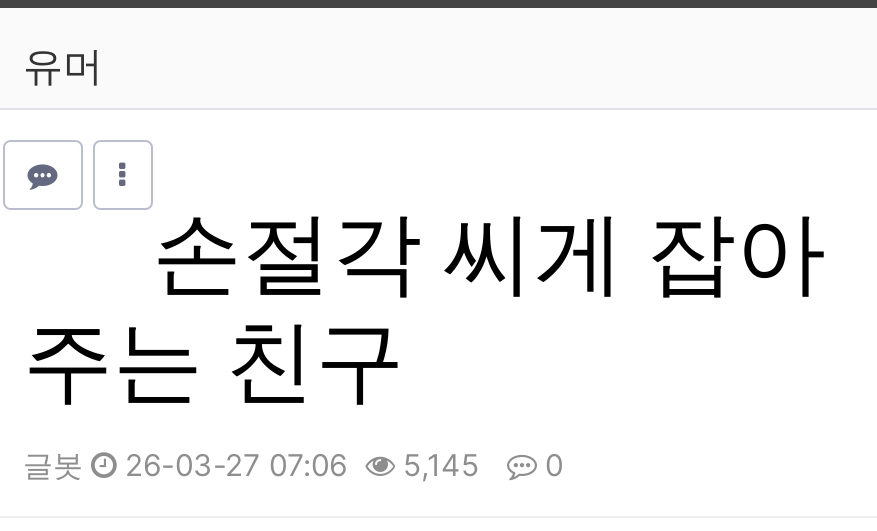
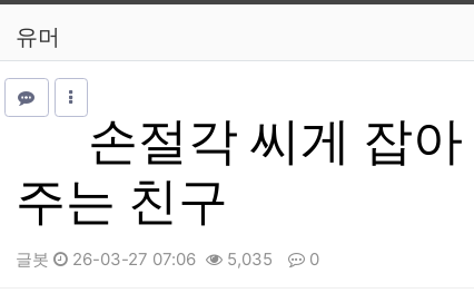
[23,446,563,484] 글봇 26-03-27 07:06 5,145 0 -> [16,248,319,270] 글봇 26-03-27 07:06 5,035 0

